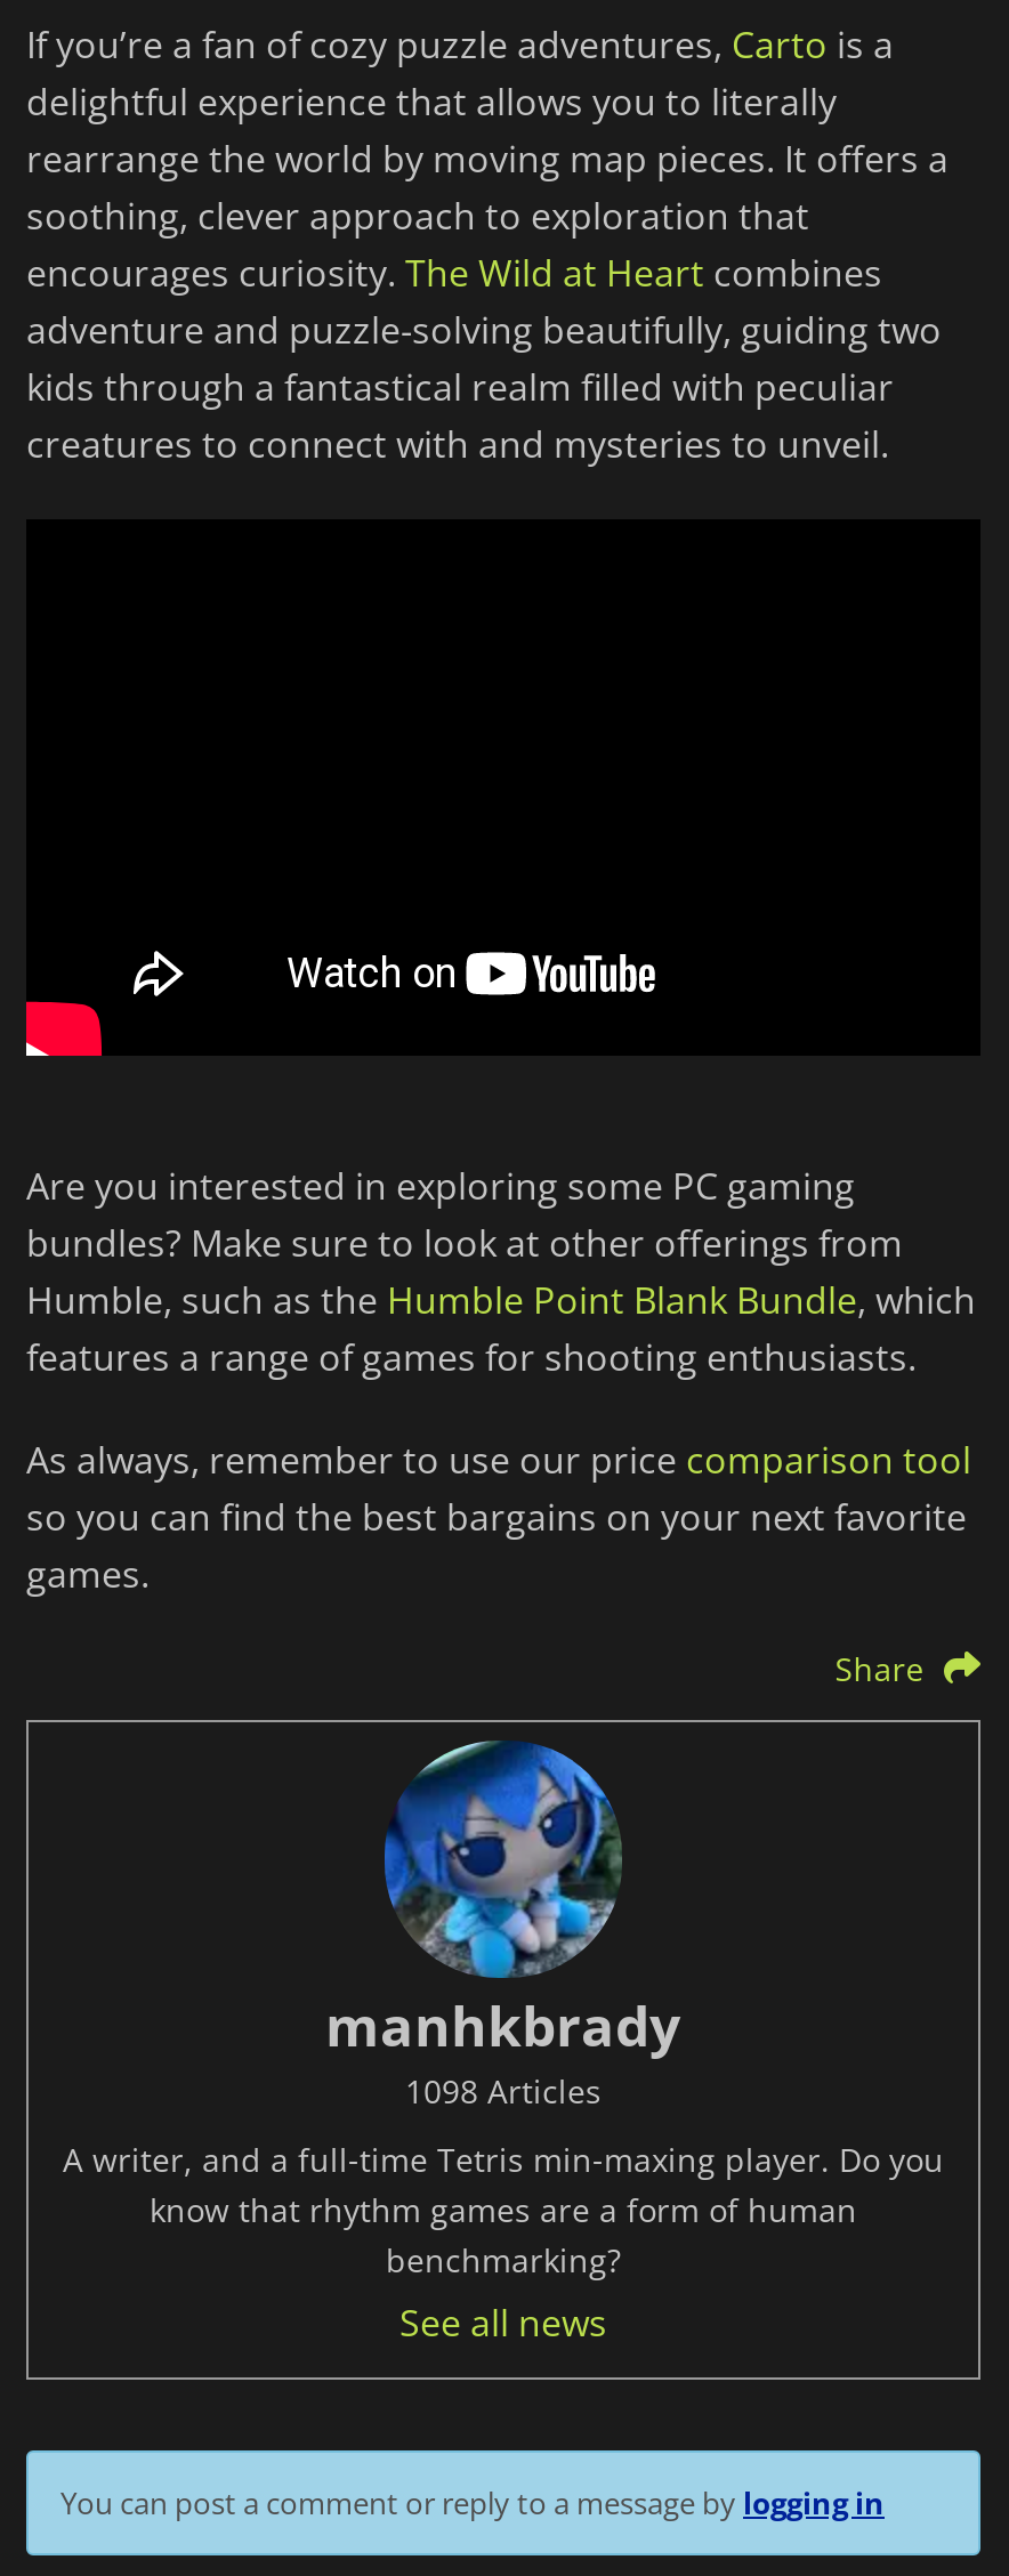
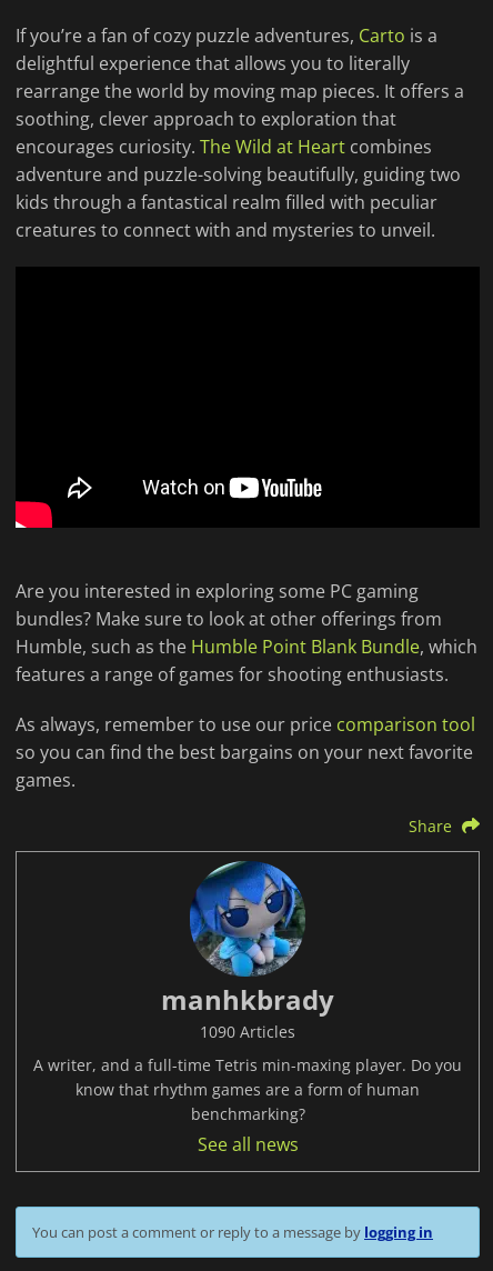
[405,2068,602,2112] 1098 Articles -> [200,1021,295,1042] 1090 Articles

